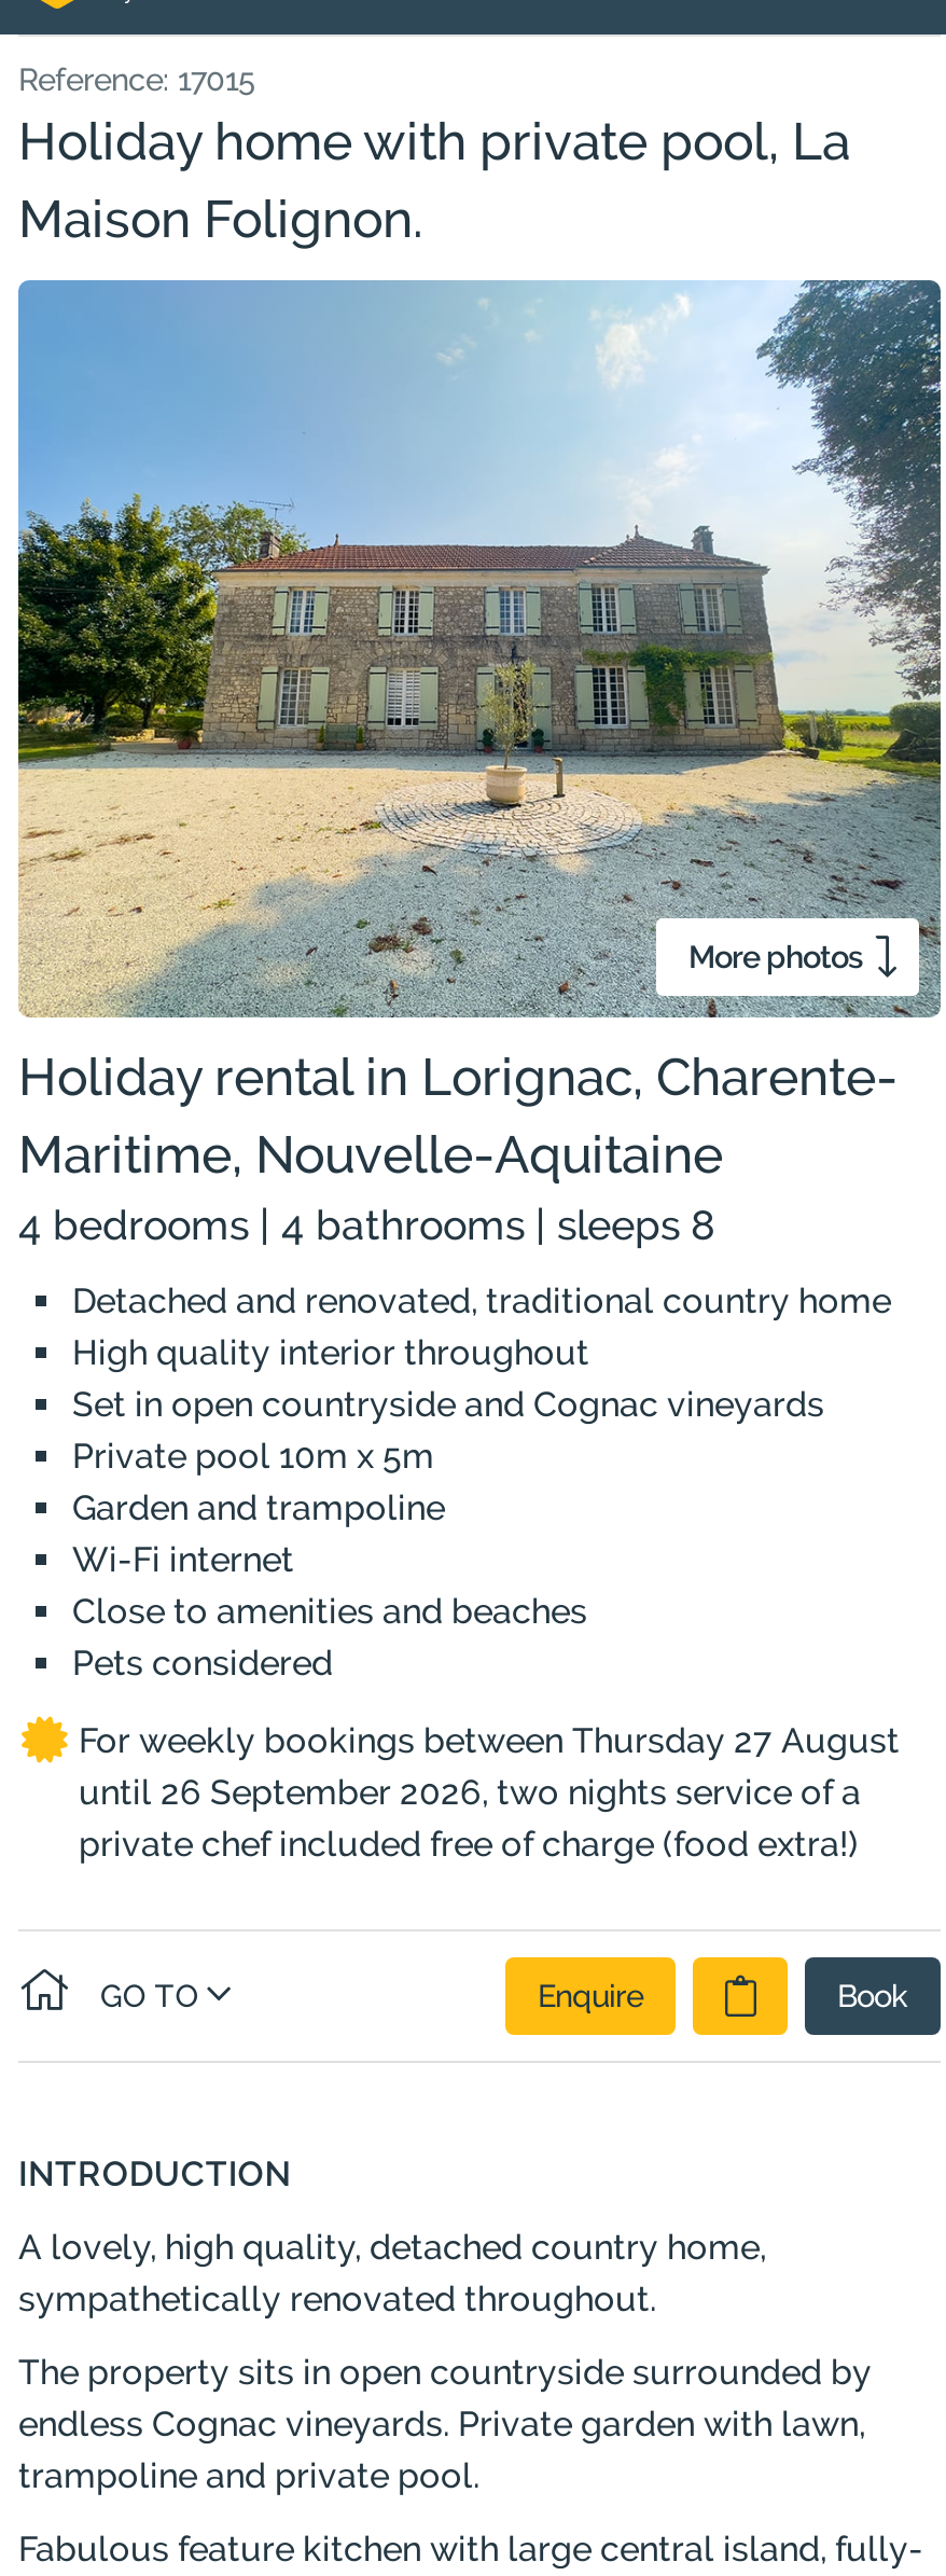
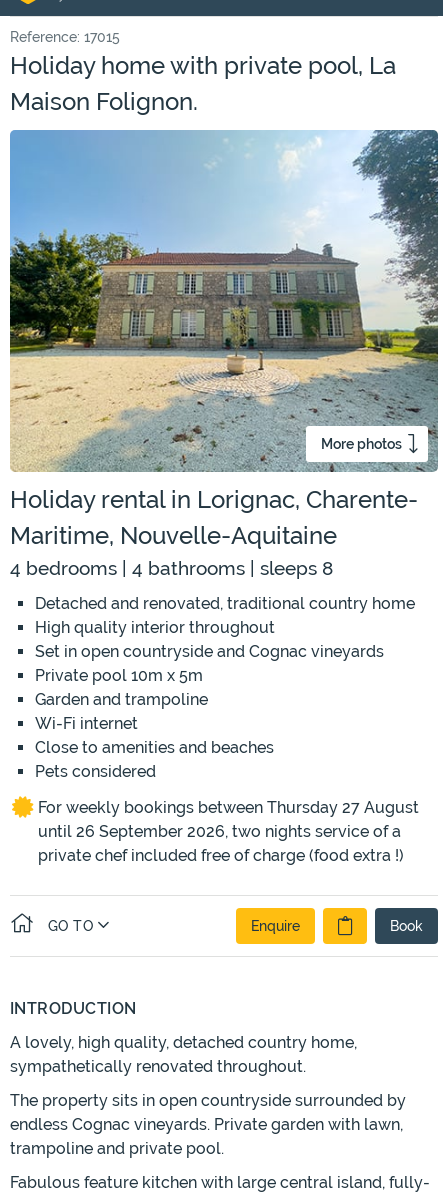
[79,1825,859,1865] private chef included free of charge (food extra!) -> [38,846,404,865] private chef included free of charge (food extra !)

